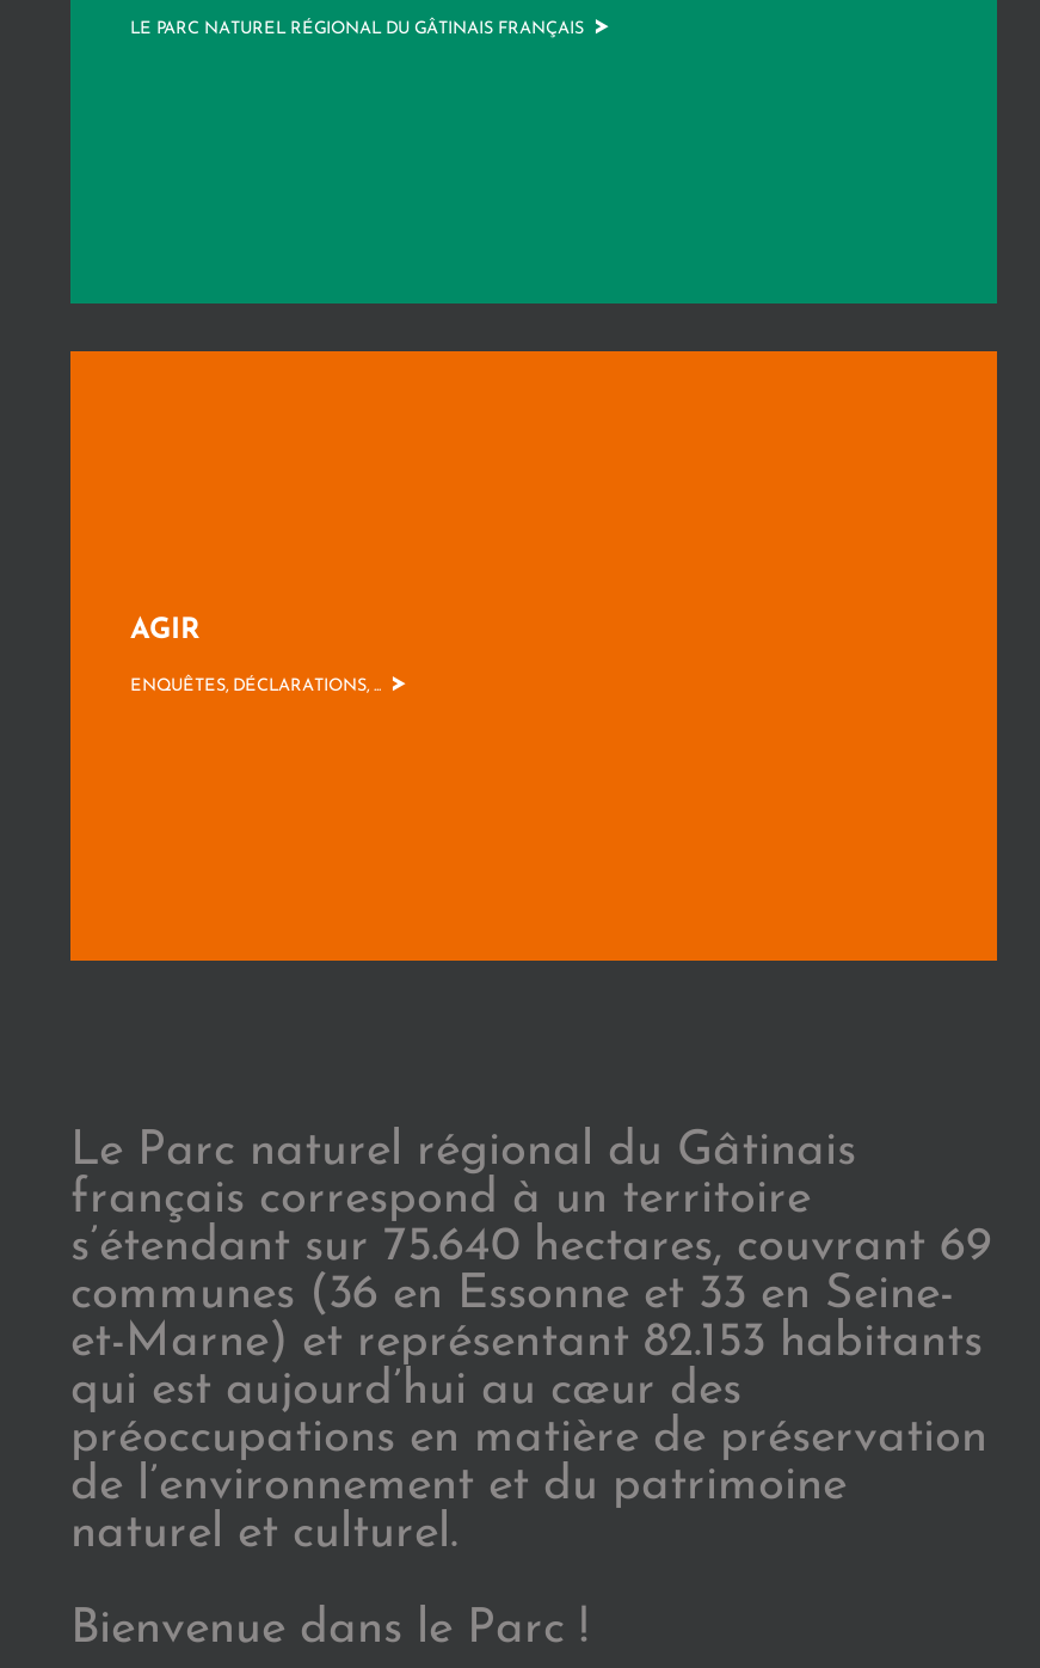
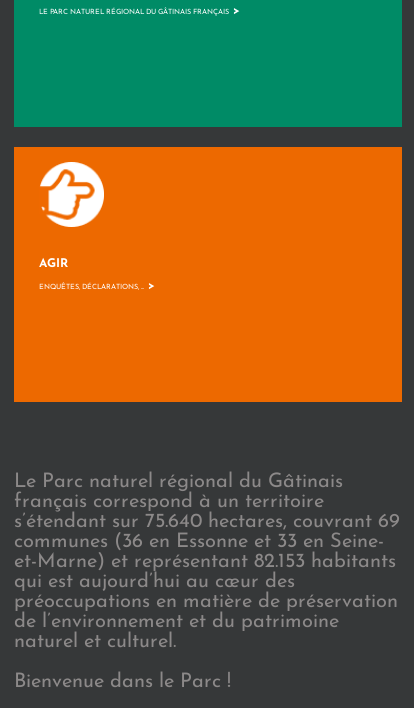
none -> [39,161,105,228] [image]

